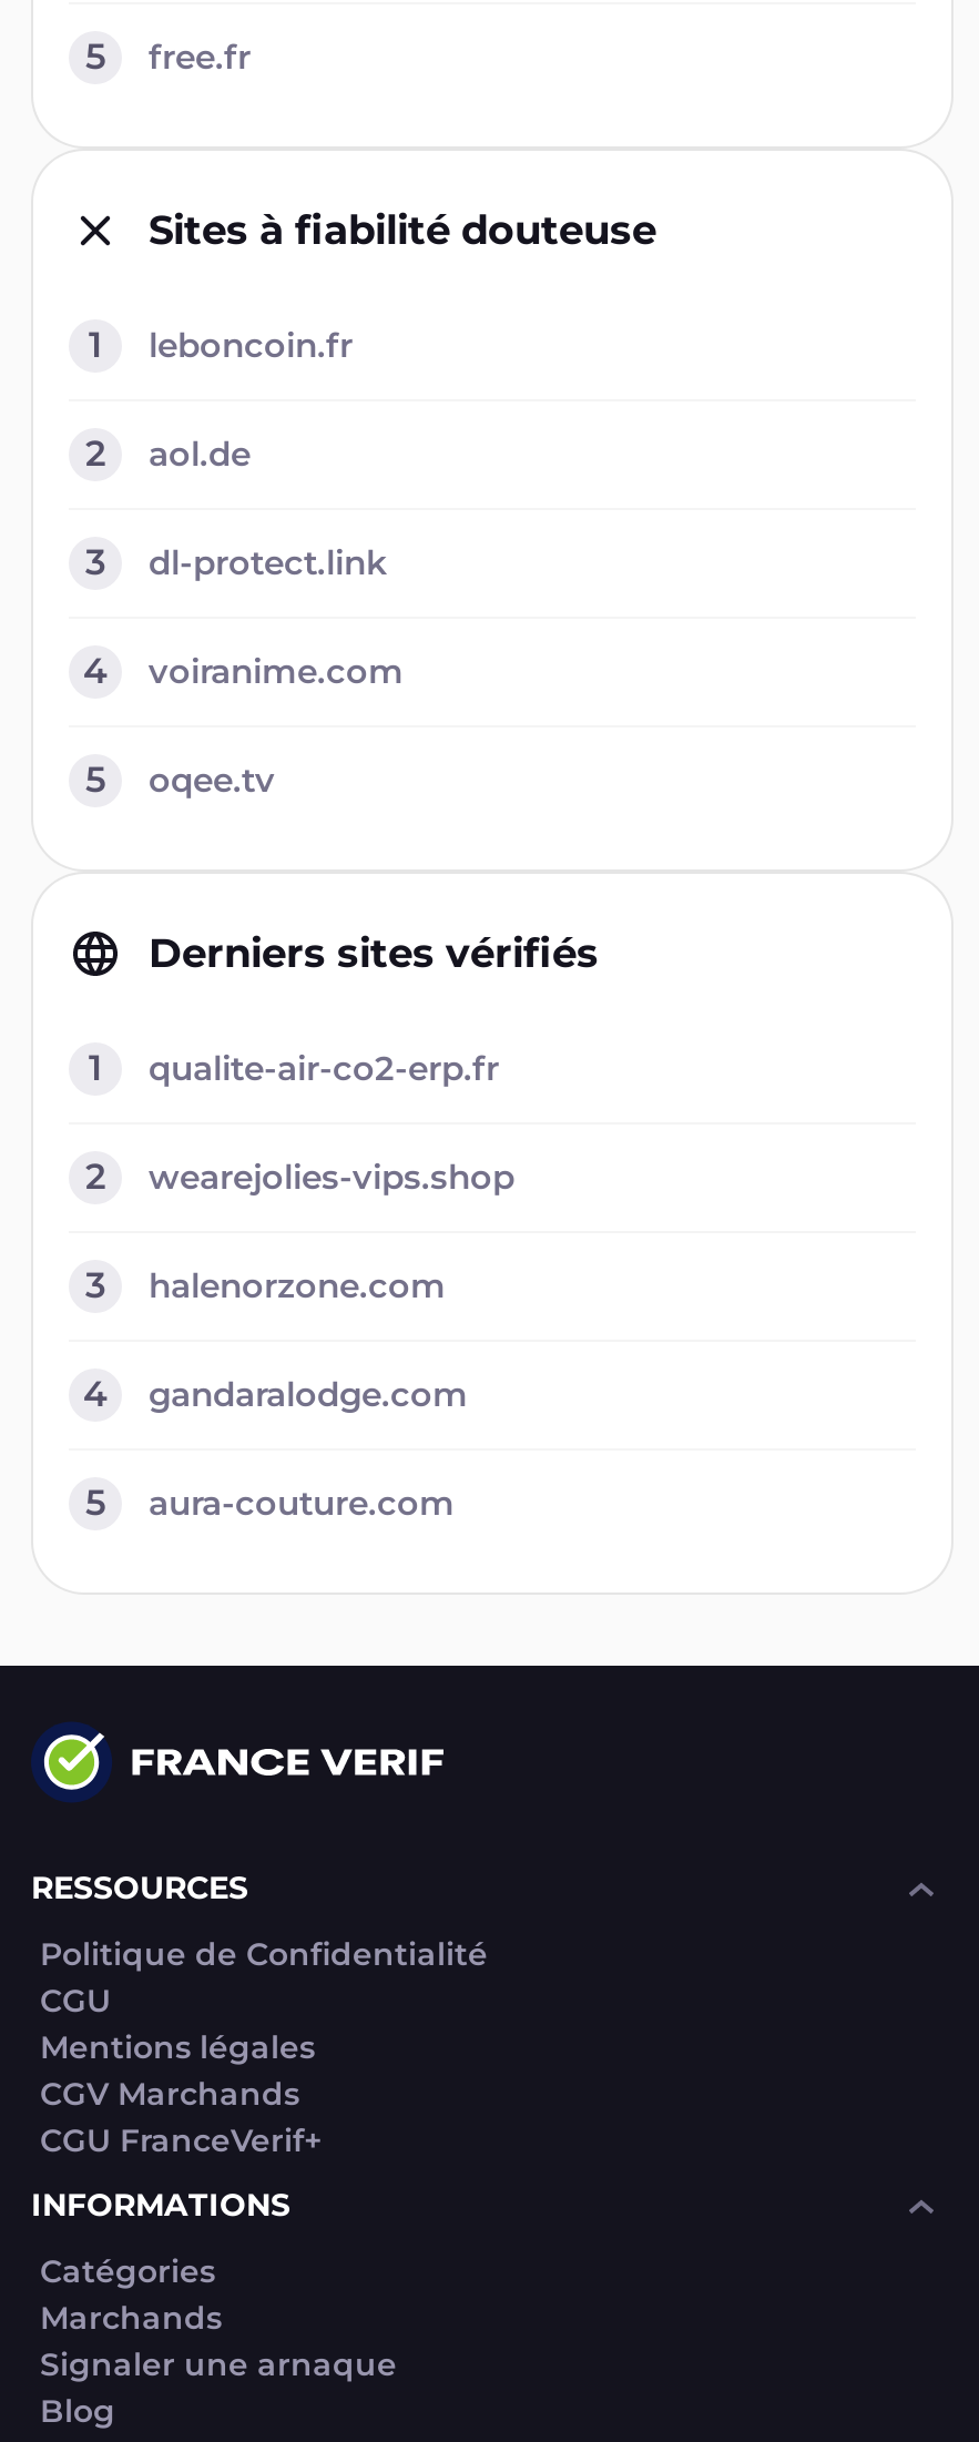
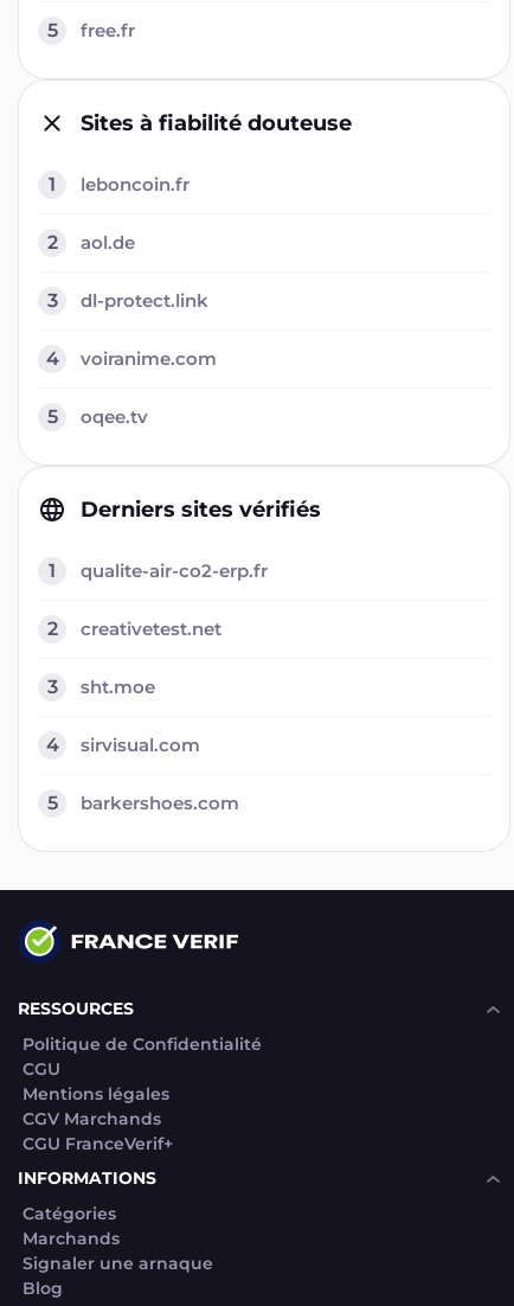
[149,1156,514,1198] wearejolies-vips.shop -> [81,617,221,640] creativetest.net
[149,1264,446,1306] halenorzone.com -> [81,676,155,698] sht.moe
[149,1373,468,1415] gandaralodge.com -> [81,734,200,756] sirvisual.com
[149,1482,455,1524] aura-couture.com -> [81,792,239,814] barkershoes.com

